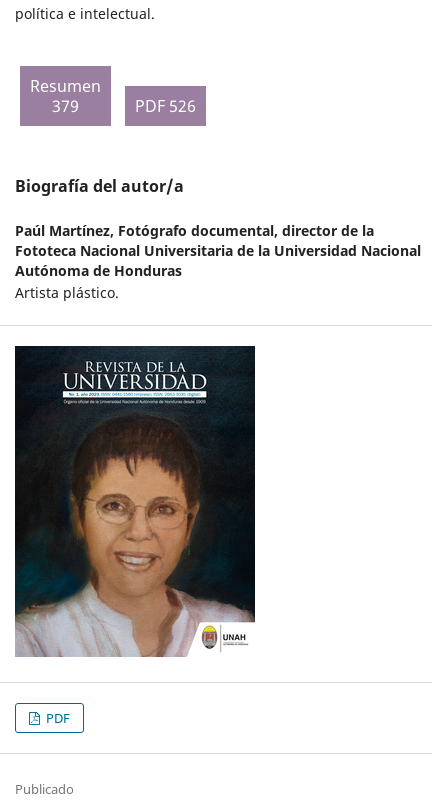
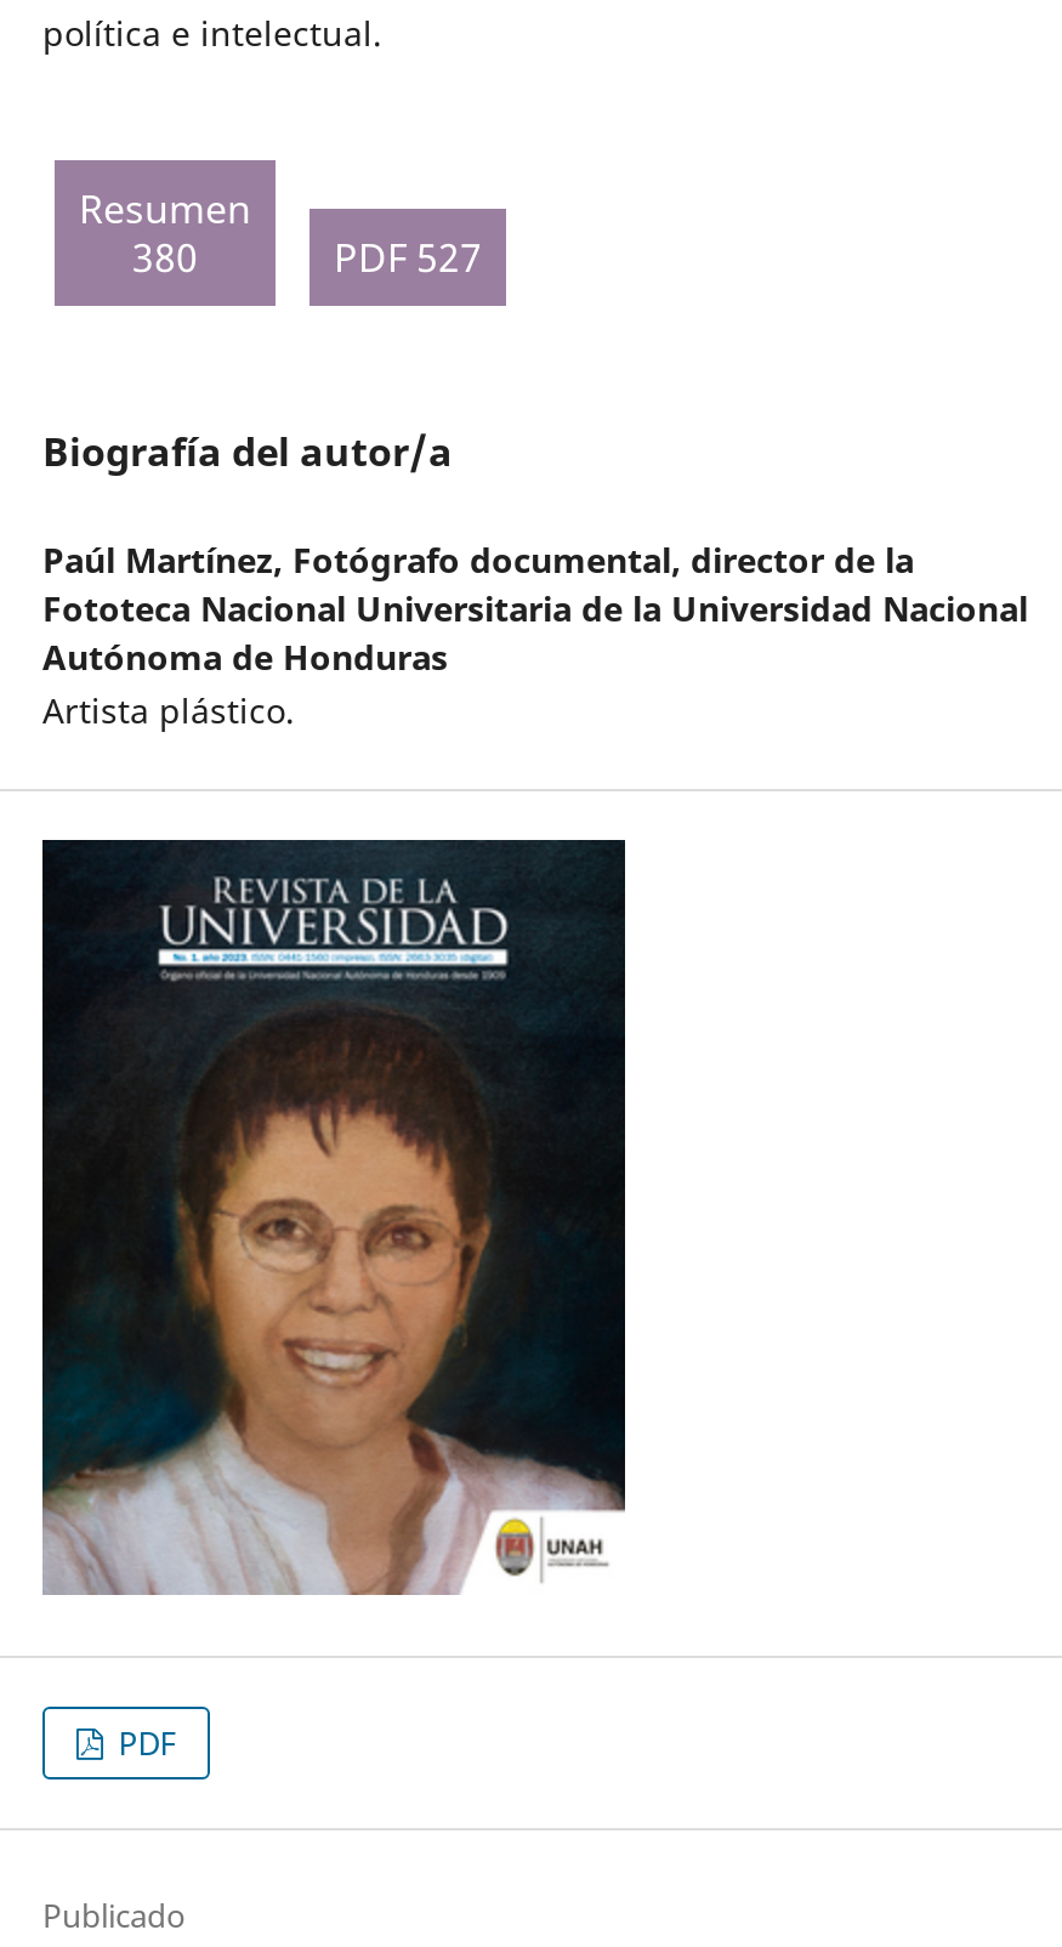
[52,94,79,116] 379 -> [132,229,198,283] 380
[135,94,196,116] PDF 526 -> [334,229,482,283] PDF 527

